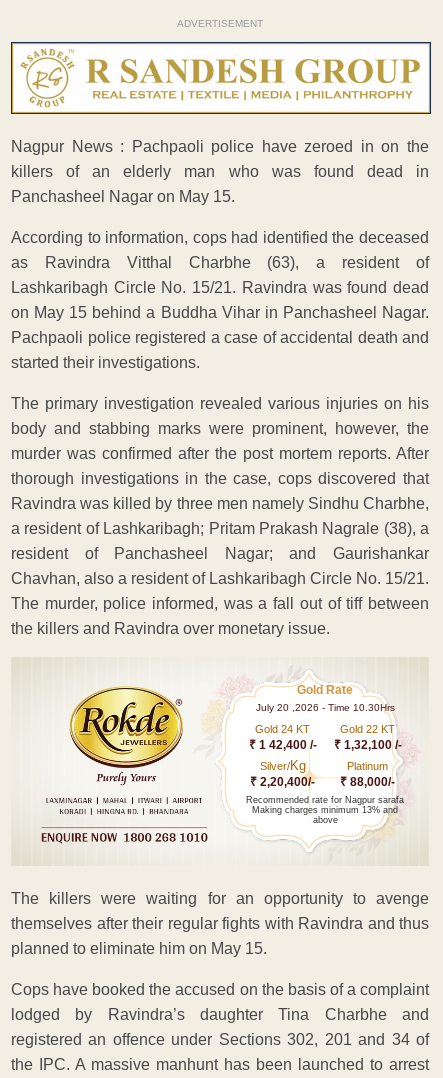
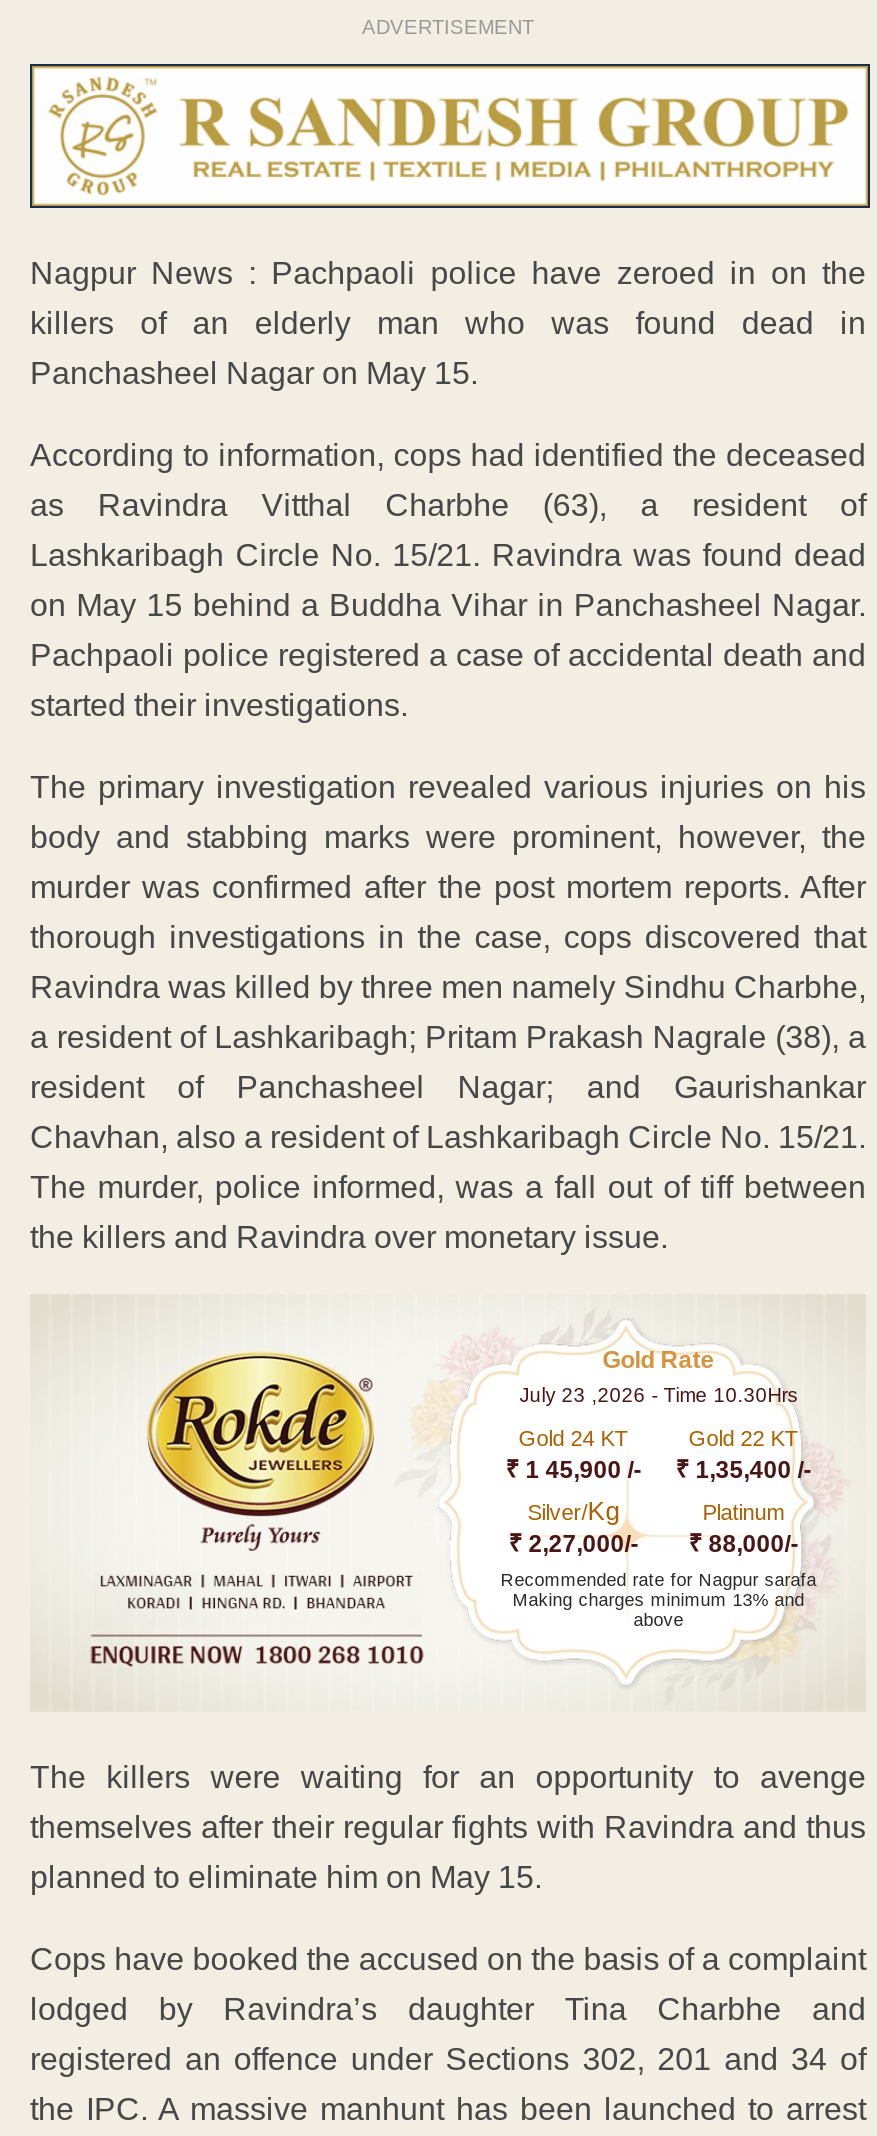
[256,702,395,713] July 20 ,2026 - Time 10.30Hrs -> [519,1385,797,1407] July 23 ,2026 - Time 10.30Hrs
[249,738,317,752] ₹ 1 42,400 /- -> [505,1457,641,1485] ₹ 1 45,900 /-
[334,738,402,752] ₹ 1,32,100 /- -> [675,1457,811,1485] ₹ 1,35,400 /-
[250,775,395,789] ₹ 2,20,400/- ₹ 88,000/- -> [508,1531,798,1559] ₹ 2,27,000/- ₹ 88,000/-

